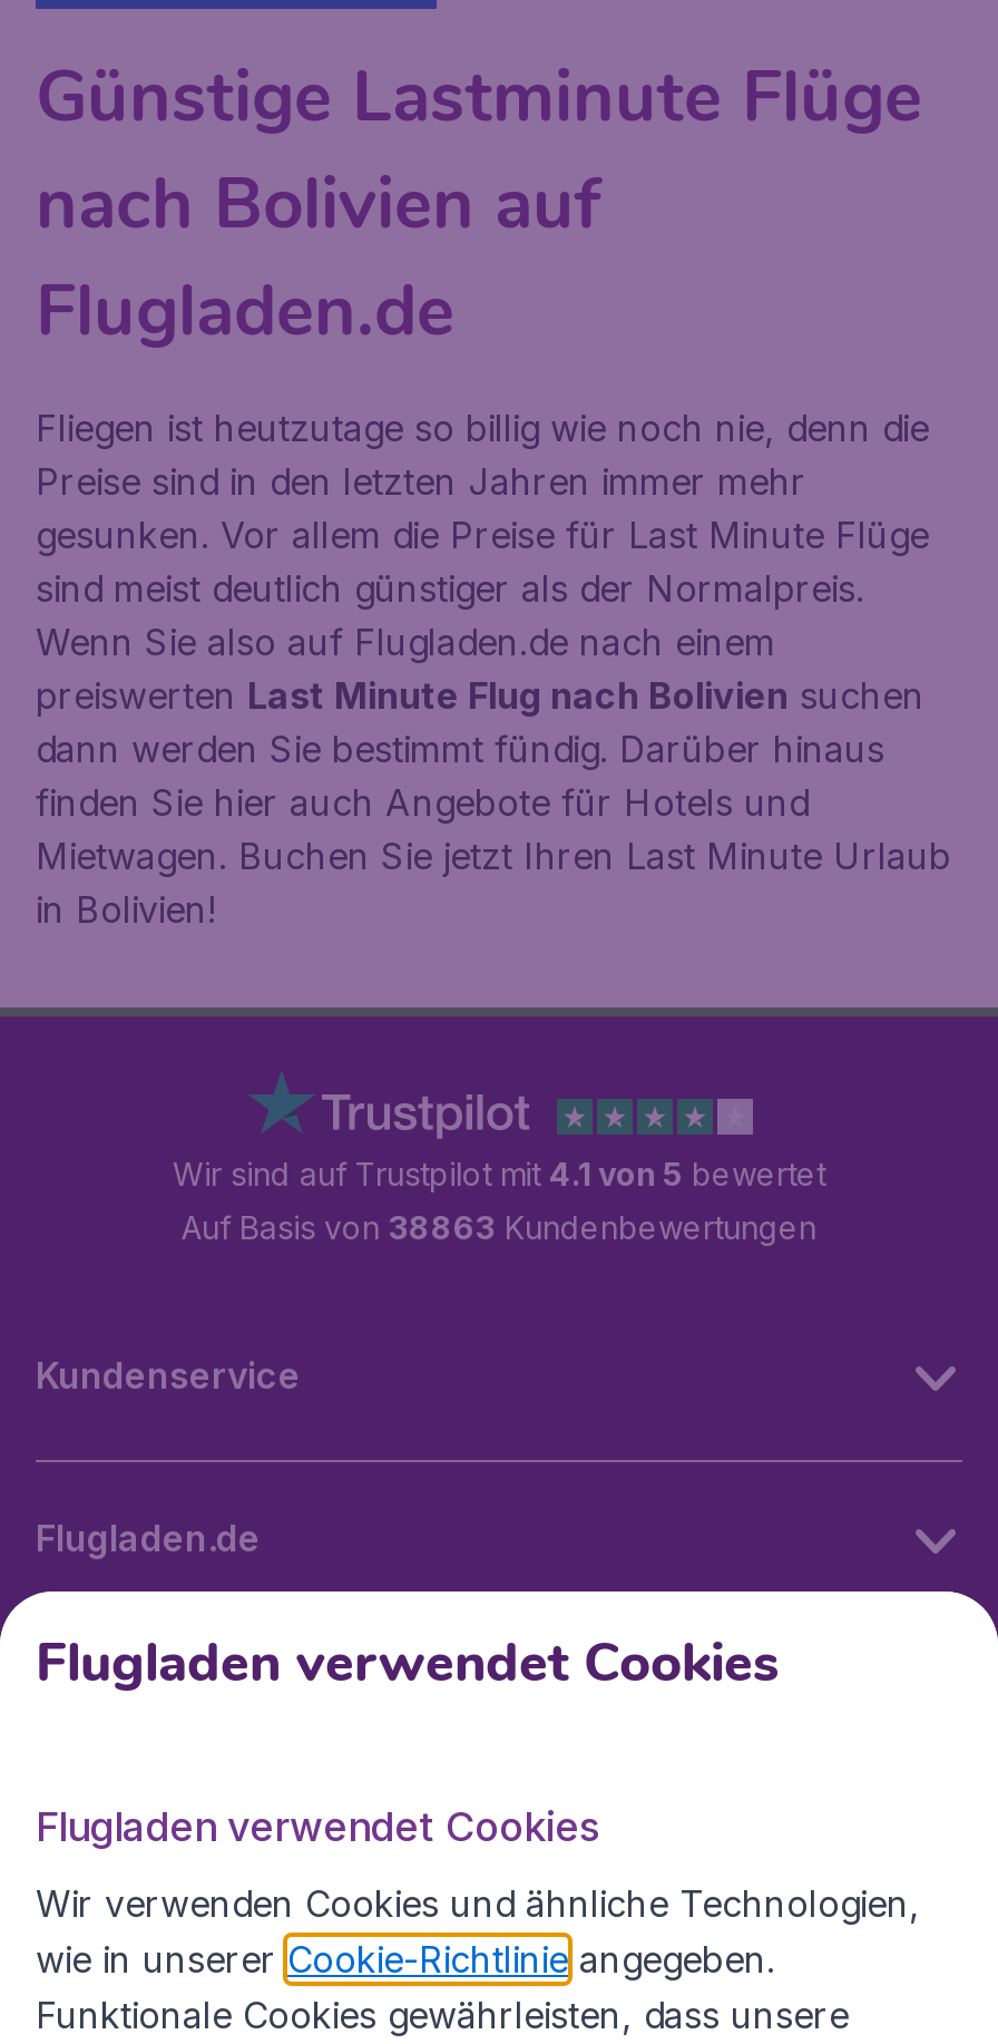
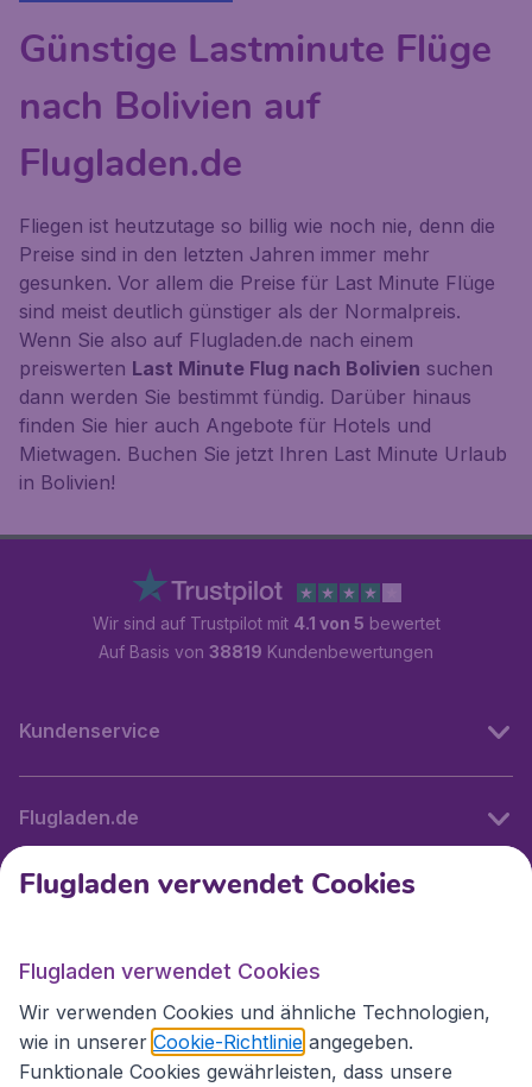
[182,1208,816,1246] Auf Basis von 38863 Kundenbewertungen -> [99,642,433,662] Auf Basis von 38819 Kundenbewertungen

